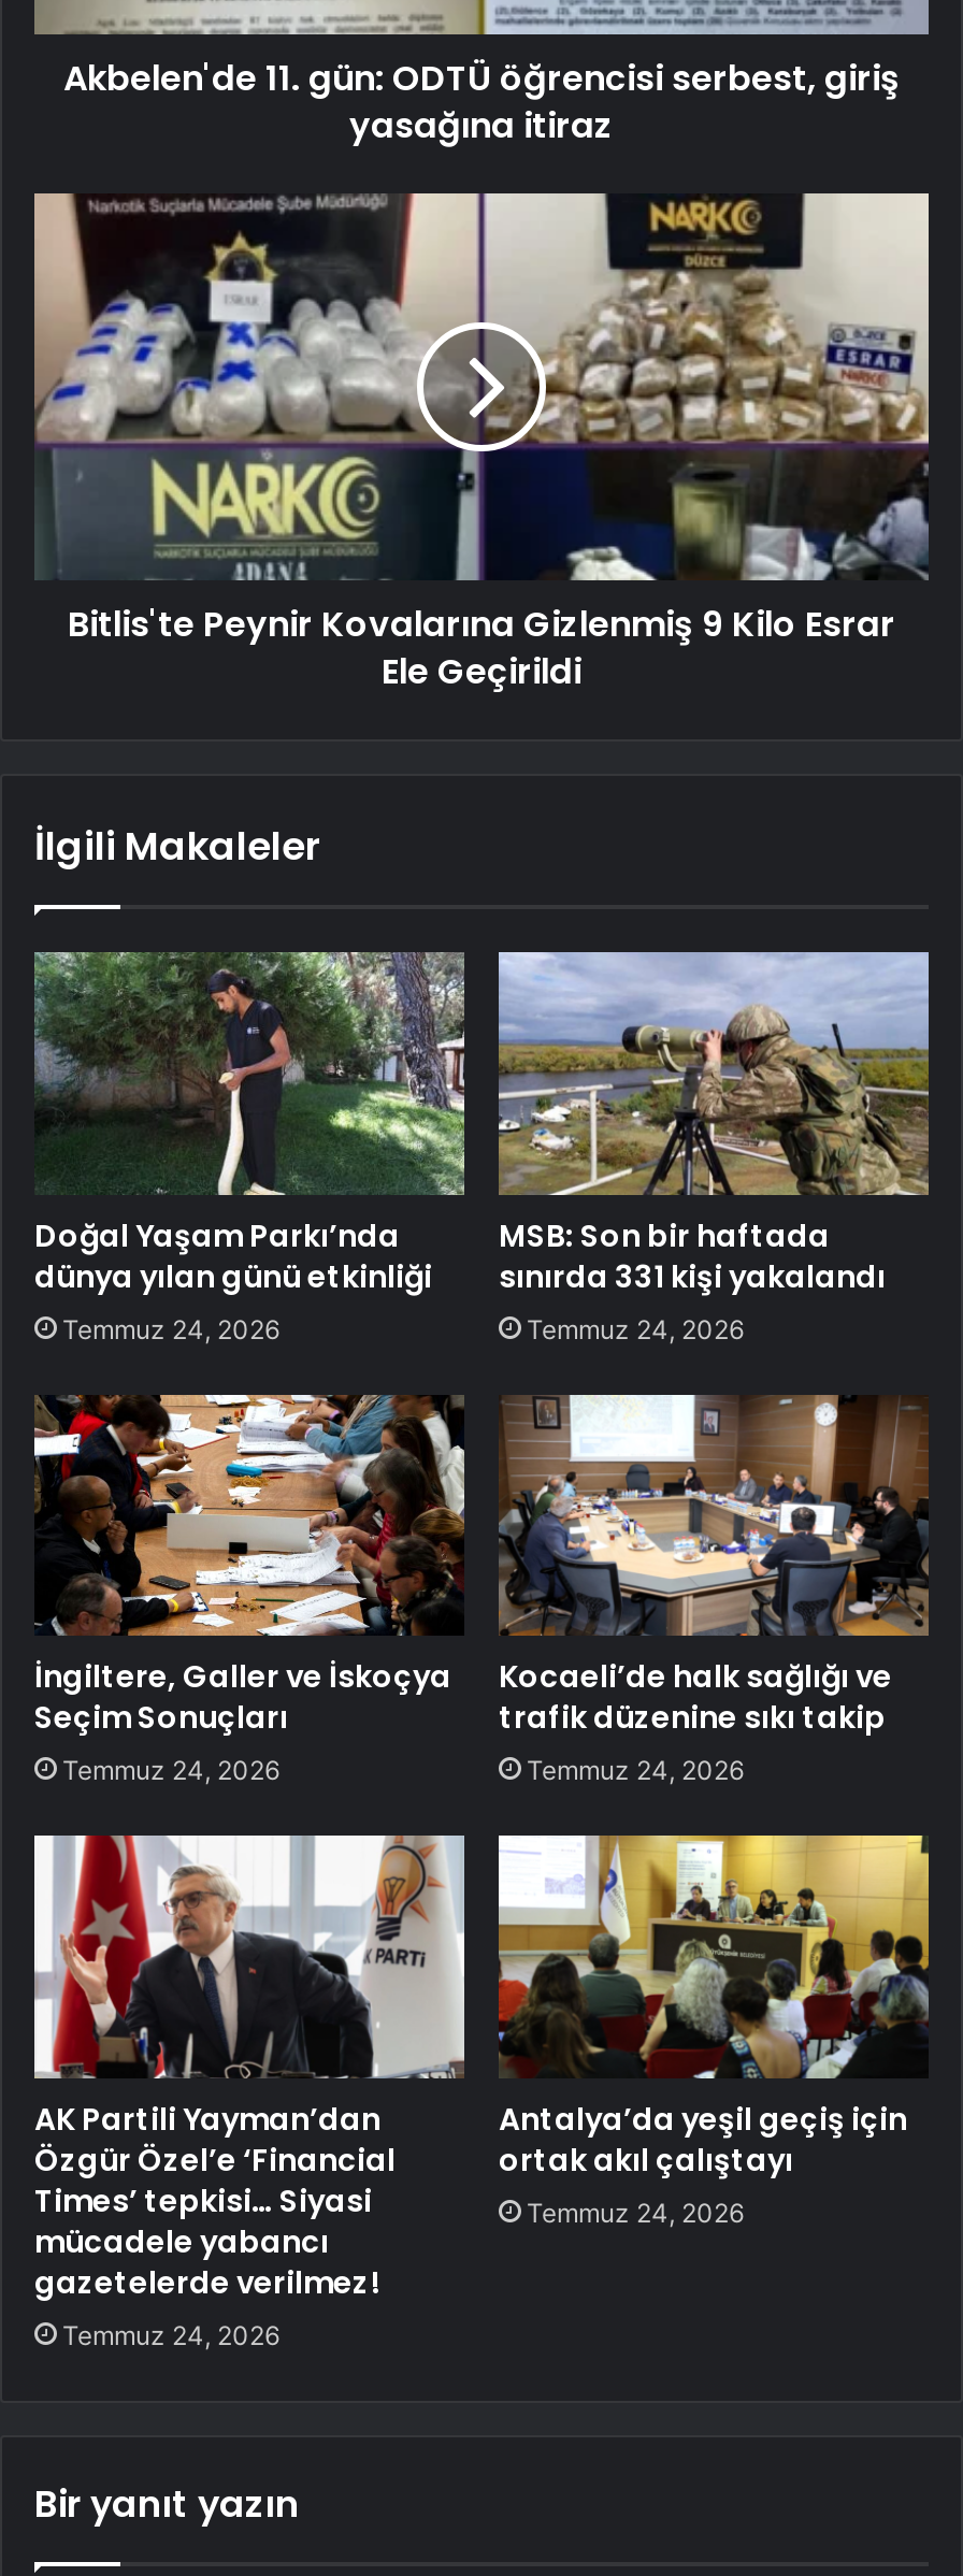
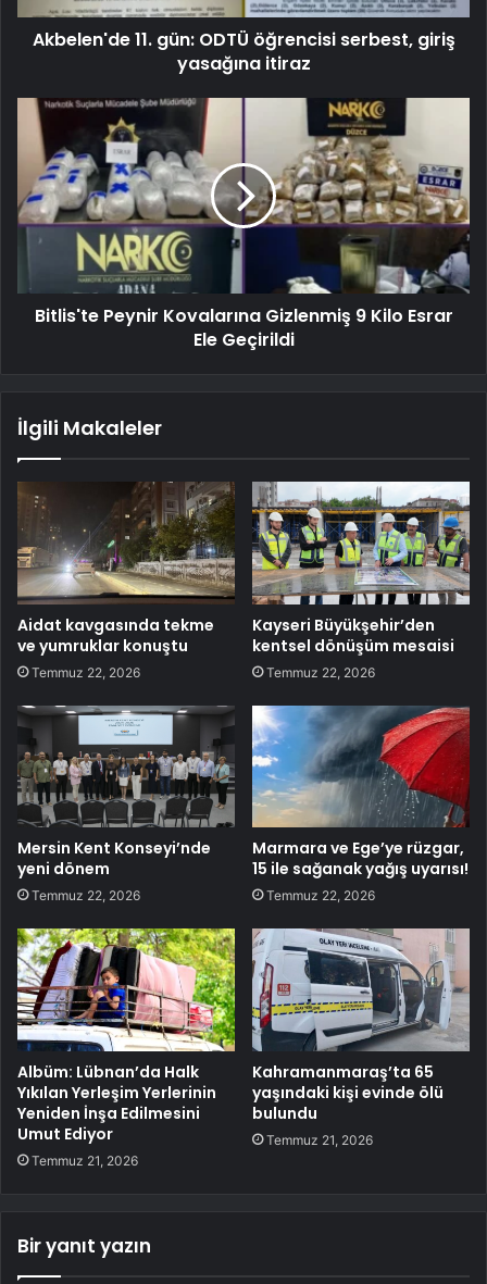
[34,950,466,1344] [image] | Doğal Yaşam Parkı’nda | dünya yılan günü etkinliği | Temmuz 24, 2026 -> [16,482,235,680] [image] | Aidat kavgasında tekme | ve yumruklar konuştu | Temmuz 22, 2026
[499,952,929,1344] [image] | MSB: Son bir haftada | sınırda 331 kişi yakalandı | Temmuz 24, 2026 -> [252,482,471,680] [image] | Kayseri Büyükşehir’den | kentsel dönüşüm mesaisi | Temmuz 22, 2026
[32,1395,466,1786] [image] | İngiltere, Galler ve İskoçya | Seçim Sonuçları | Temmuz 24, 2026 -> [16,705,235,904] [image] | Mersin Kent Konseyi’nde | yeni dönem | Temmuz 22, 2026
[499,1395,929,1787] [image] | Kocaeli’de halk sağlığı ve | trafik düzenine sıkı takip | Temmuz 24, 2026 -> [251,705,470,904] [image] | Marmara ve Ege’ye rüzgar, | 15 ile sağanak yağış uyarısı! | Temmuz 22, 2026
[32,1833,466,2352] [image] | AK Partili Yayman’dan | Özgür Özel’e ‘Financial | Times’ tepkisi… Siyasi | mücadele yabancı | gazetelerde verilmez! | Temmuz 24, 2026 -> [16,927,236,1169] [image] | Albüm: Lübnan’da Halk | Yıkılan Yerleşim Yerlerinin | Yeniden İnşa Edilmesini | Umut Ediyor | Temmuz 21, 2026
[497,1836,931,2229] [image] | Antalya’da yeşil geçiş için | ortak akıl çalıştayı | Temmuz 24, 2026 -> [251,927,471,1148] [image] | Kahramanmaraş’ta 65 | yaşındaki kişi evinde ölü | bulundu | Temmuz 21, 2026

